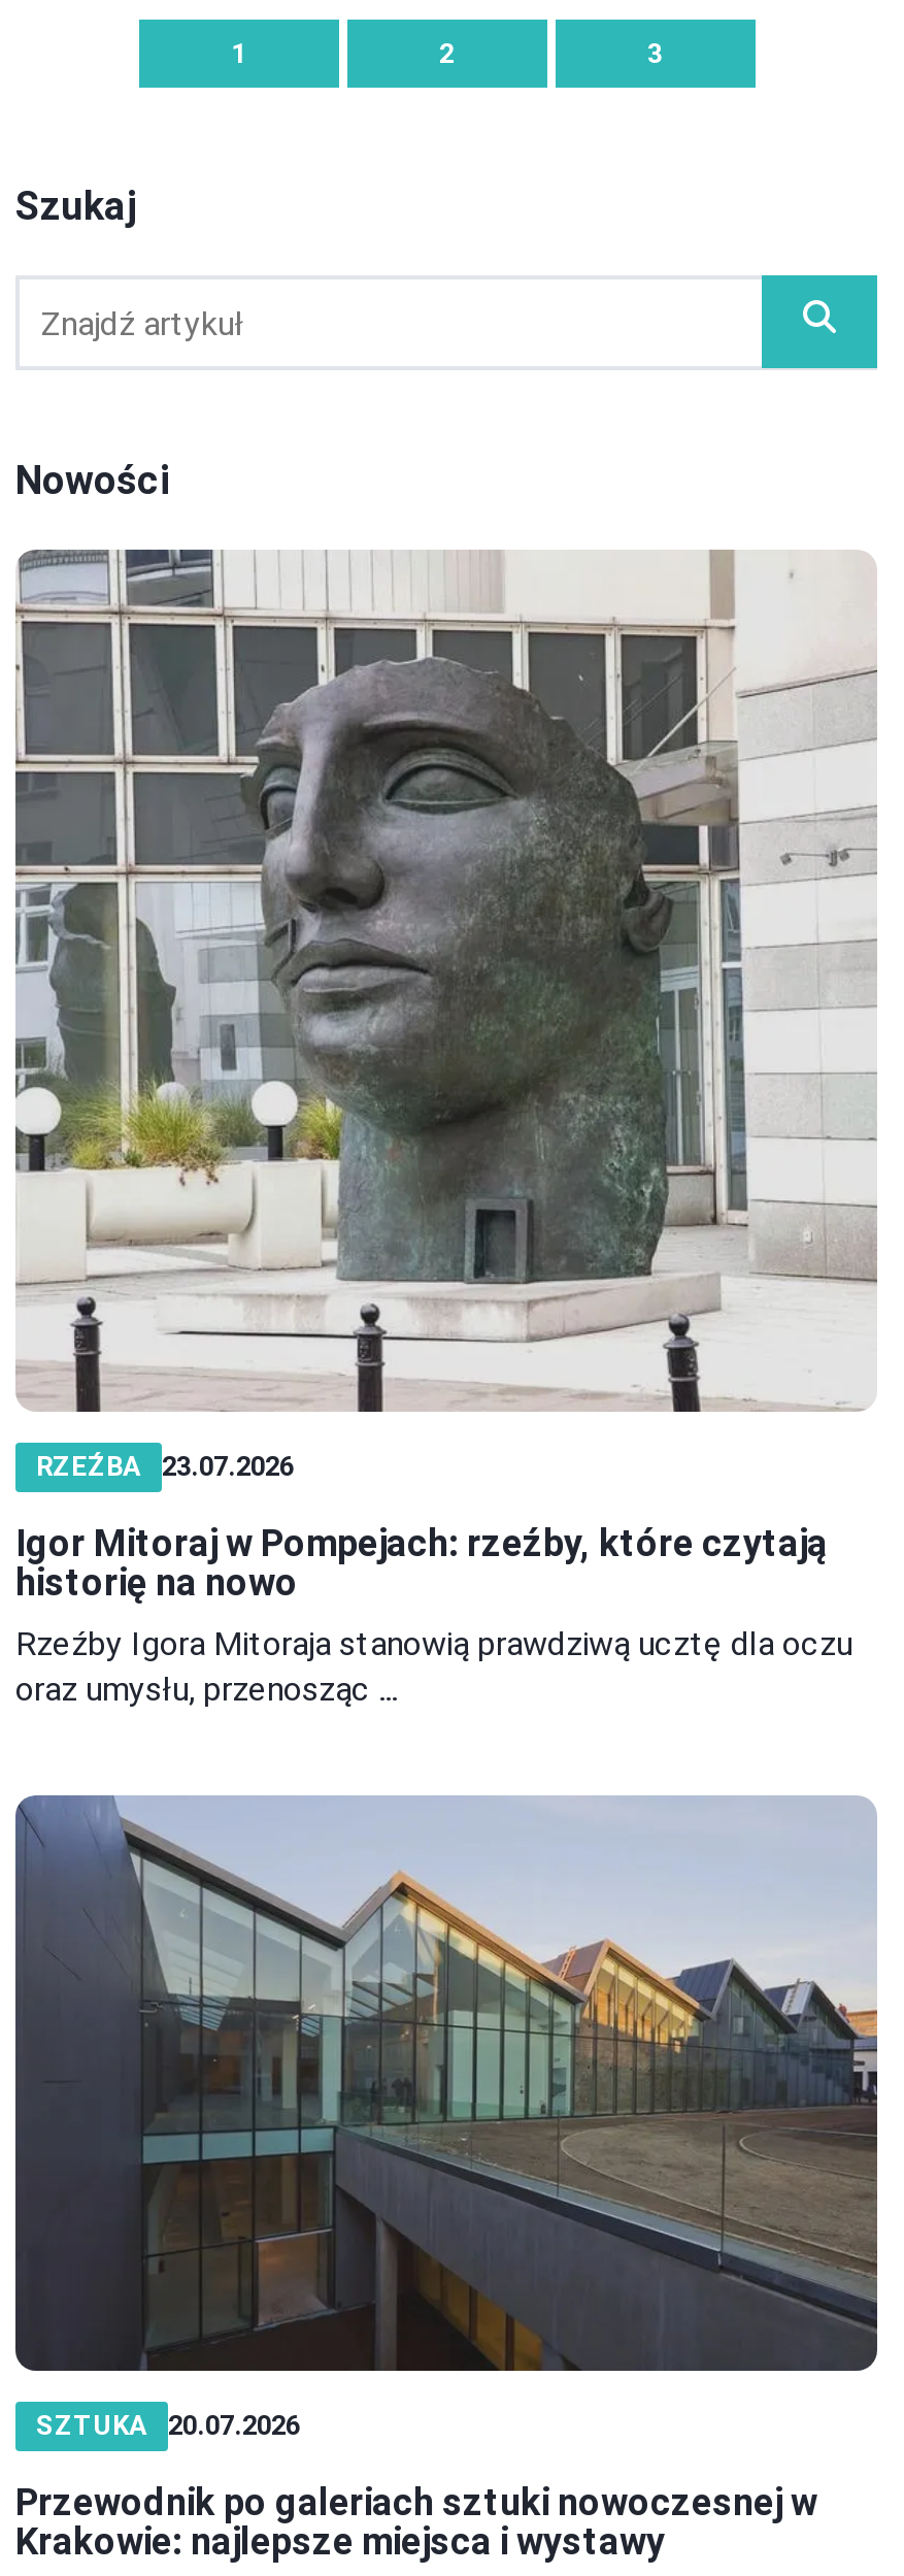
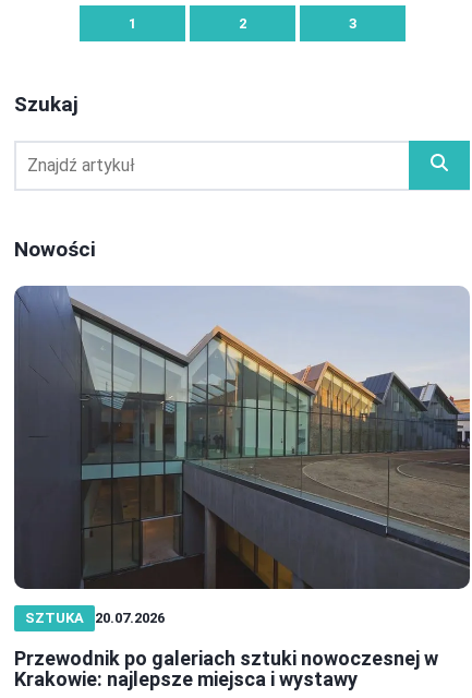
[13,549,879,1709] [image] | RZEŹBA | 23.07.2026 | Igor Mitoraj w Pompejach: rzeźby, które czytają | historię na nowo | Rzeźby Igora Mitoraja stanowią prawdziwą ucztę dla oczu | oraz umysłu, przenosząc ... -> none

